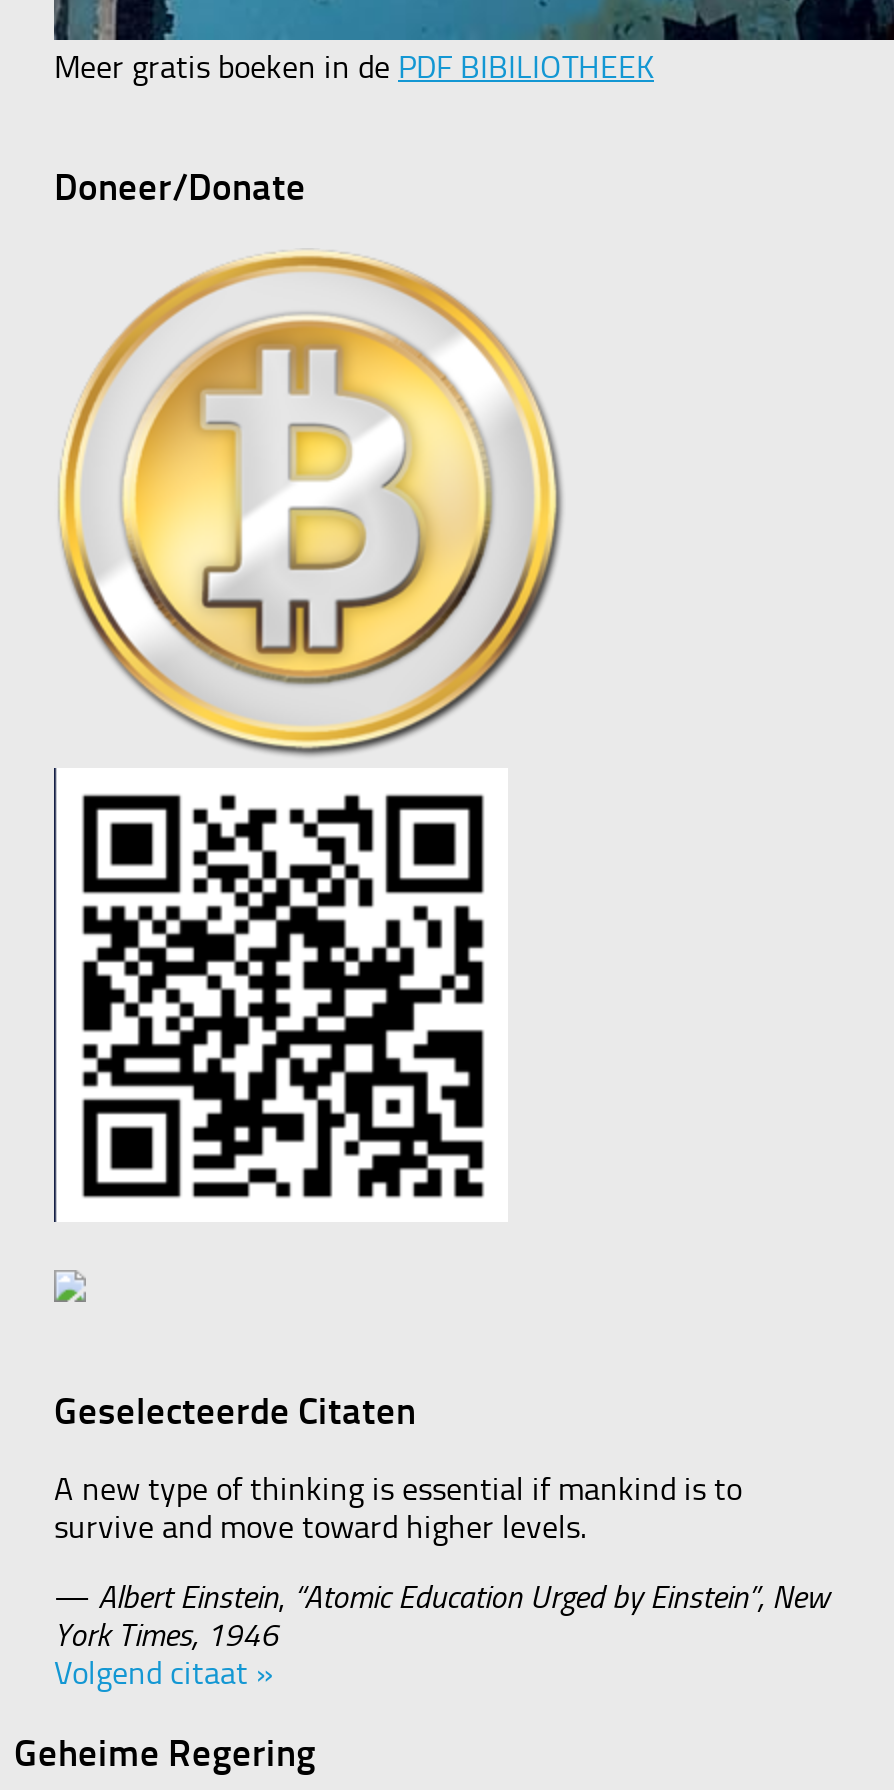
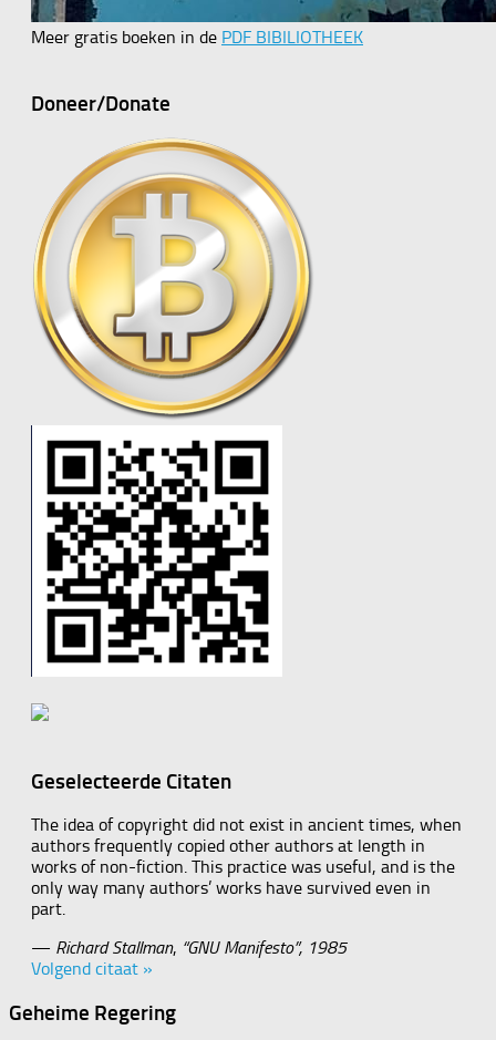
[54,1471,742,1547] A new type of thinking is essential if mankind is to | survive and move toward higher levels. -> [31,814,462,920] The idea of copyright did not exist in ancient times, when | authors frequently copied other authors at length in | works of non-fiction. This practice was useful, and is the | only way many authors’ works have survived even in | part.
[54,1579,830,1655] — Albert Einstein, “Atomic Education Urged by Einstein”, New | York Times, 1946 -> [31,937,347,958] — Richard Stallman, “GNU Manifesto”, 1985

